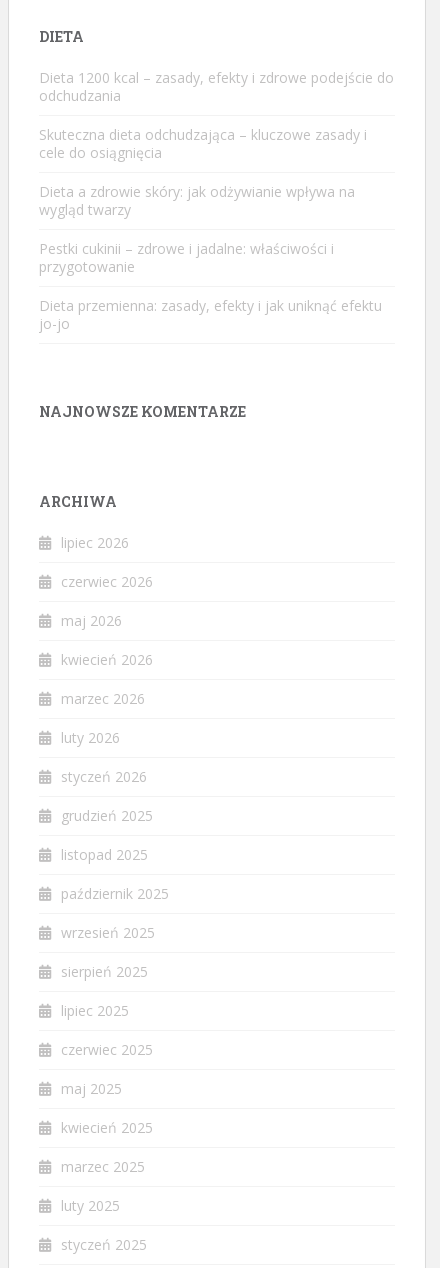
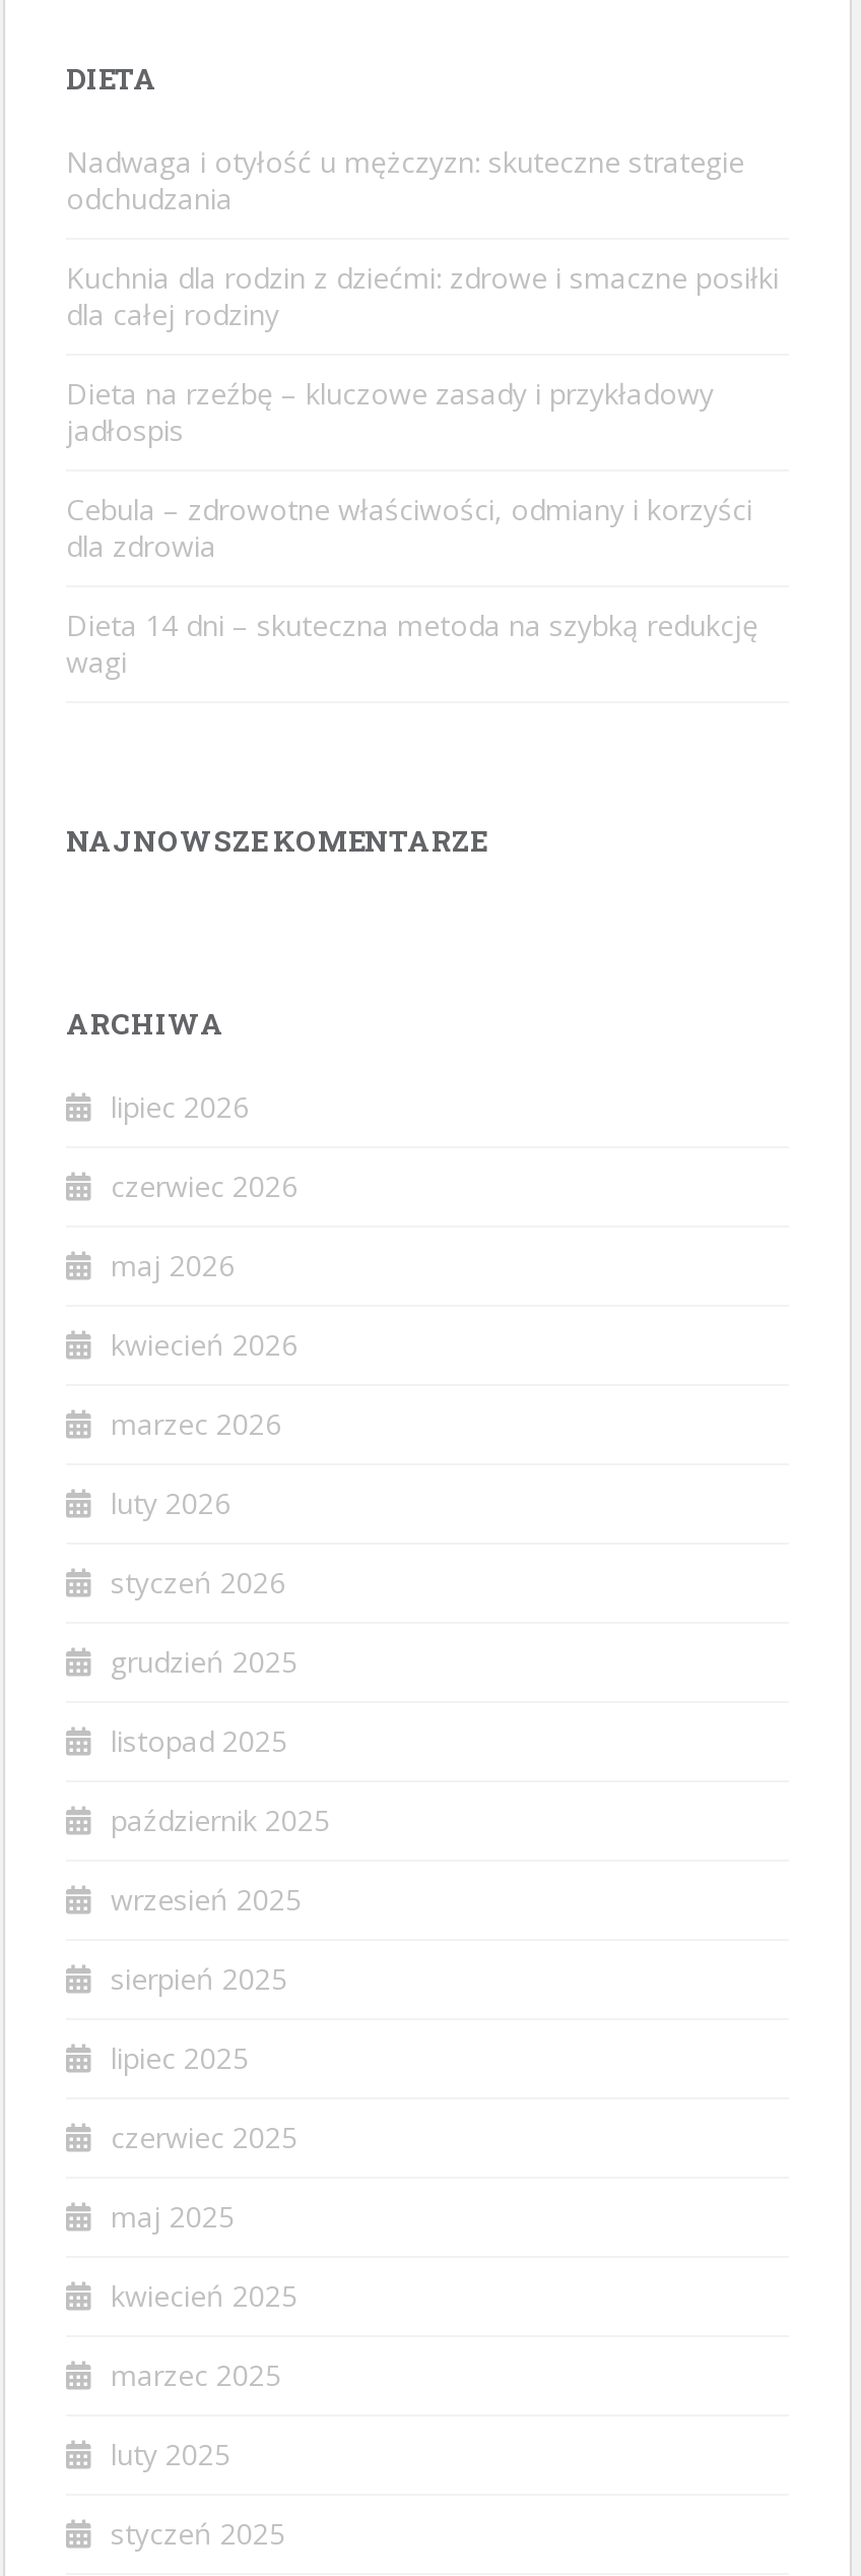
[39,68,394,87] Dieta 1200 kcal – zasady, efekty i zdrowe podejście do -> [66,143,744,182] Nadwaga i otyłość u mężczyzn: skuteczne strategie
[39,125,367,162] Skuteczna dieta odchudzająca – kluczowe zasady i | cele do osiągnięcia -> [66,259,779,334] Kuchnia dla rodzin z dziećmi: zdrowe i smaczne posiłki | dla całej rodziny
[39,182,355,219] Dieta a zdrowie skóry: jak odżywianie wpływa na | wygląd twarzy -> [66,375,714,450] Dieta na rzeźbę – kluczowe zasady i przykładowy | jadłospis
[39,239,334,276] Pestki cukinii – zdrowe i jadalne: właściwości i | przygotowanie -> [66,491,752,566] Cebula – zdrowotne właściwości, odmiany i korzyści | dla zdrowia
[39,296,382,333] Dieta przemienna: zasady, efekty i jak uniknąć efektu | jo-jo -> [66,606,758,682] Dieta 14 dni – skuteczna metoda na szybką redukcję | wagi

